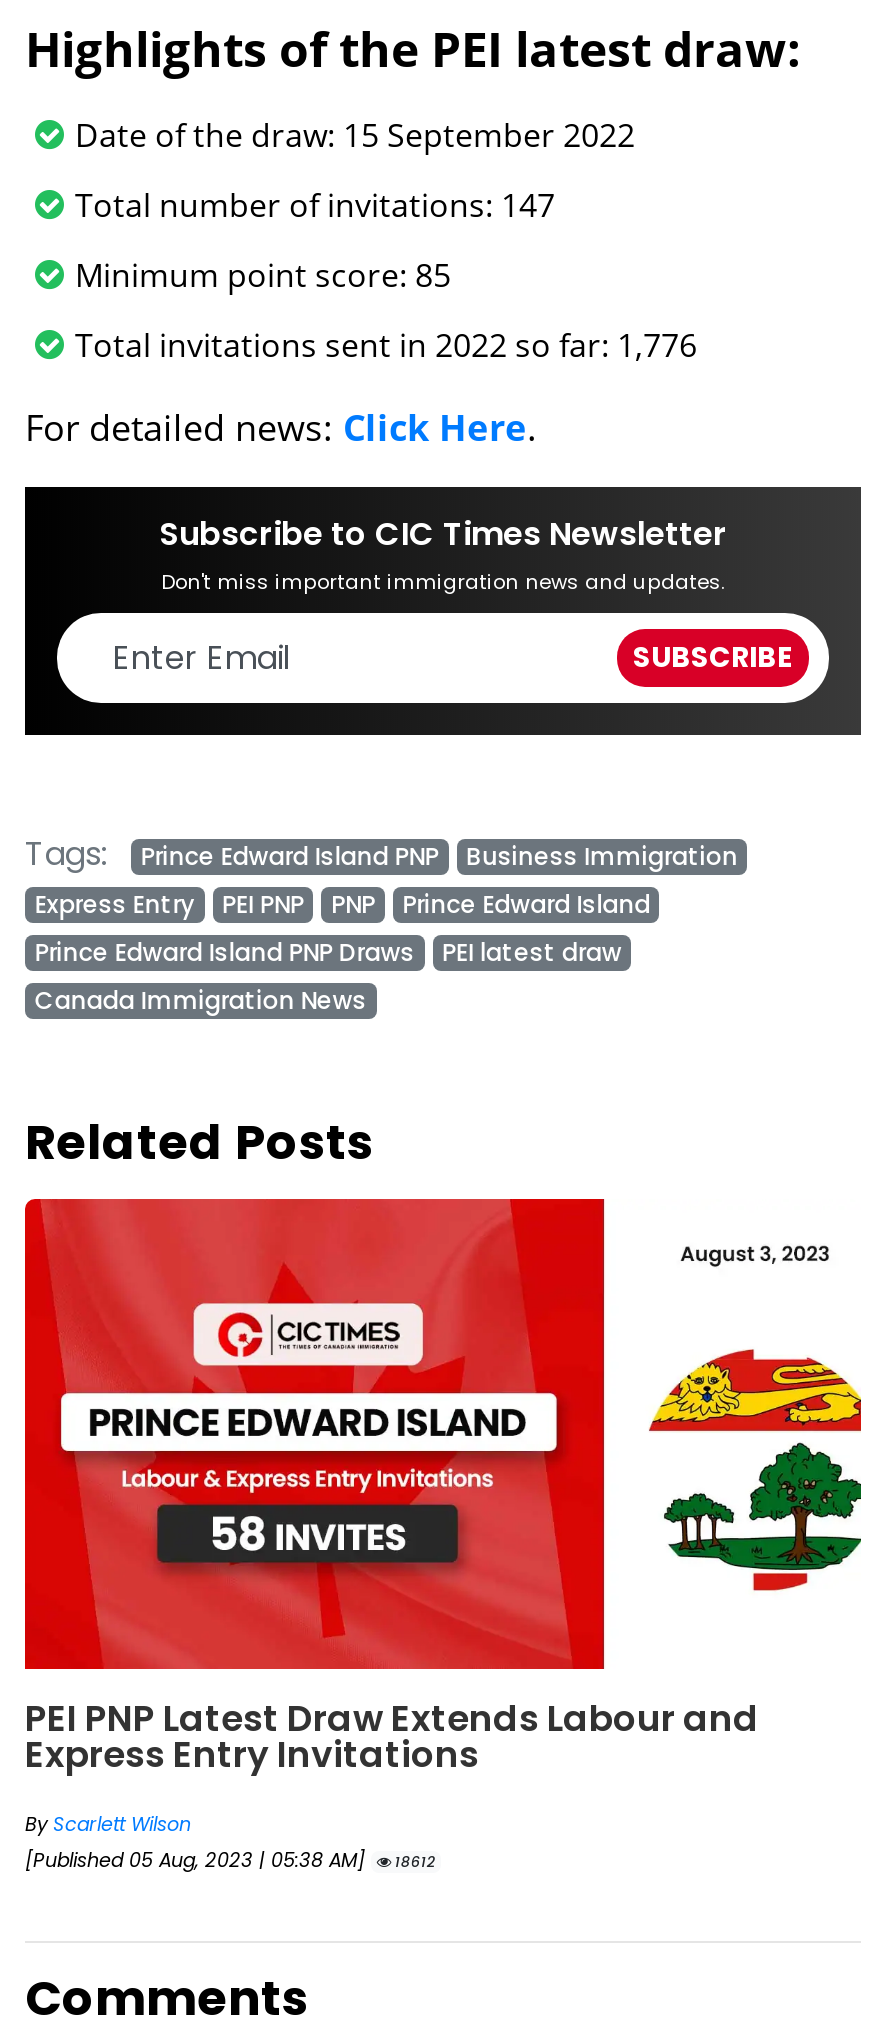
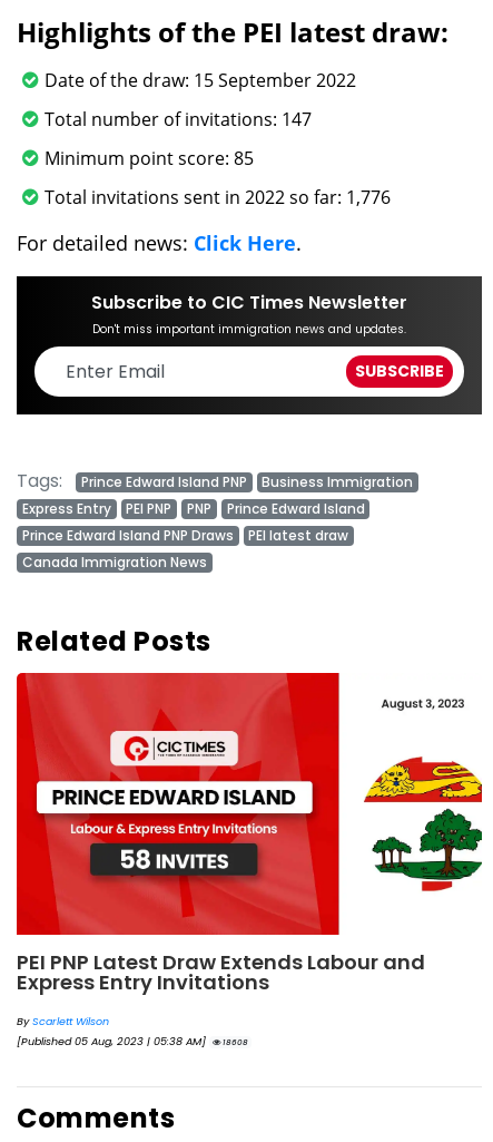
[391,1851,435,1873] 18612 -> [220,1036,248,1049] 18608

